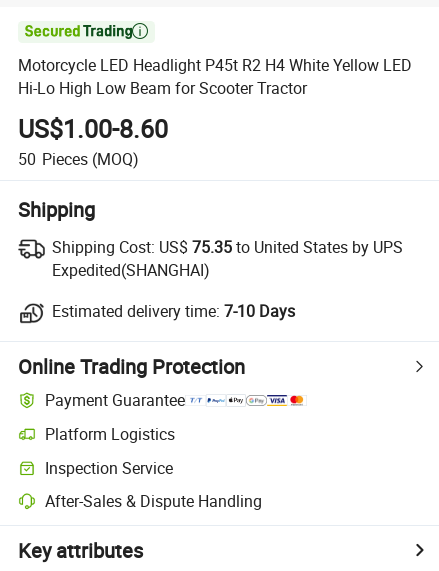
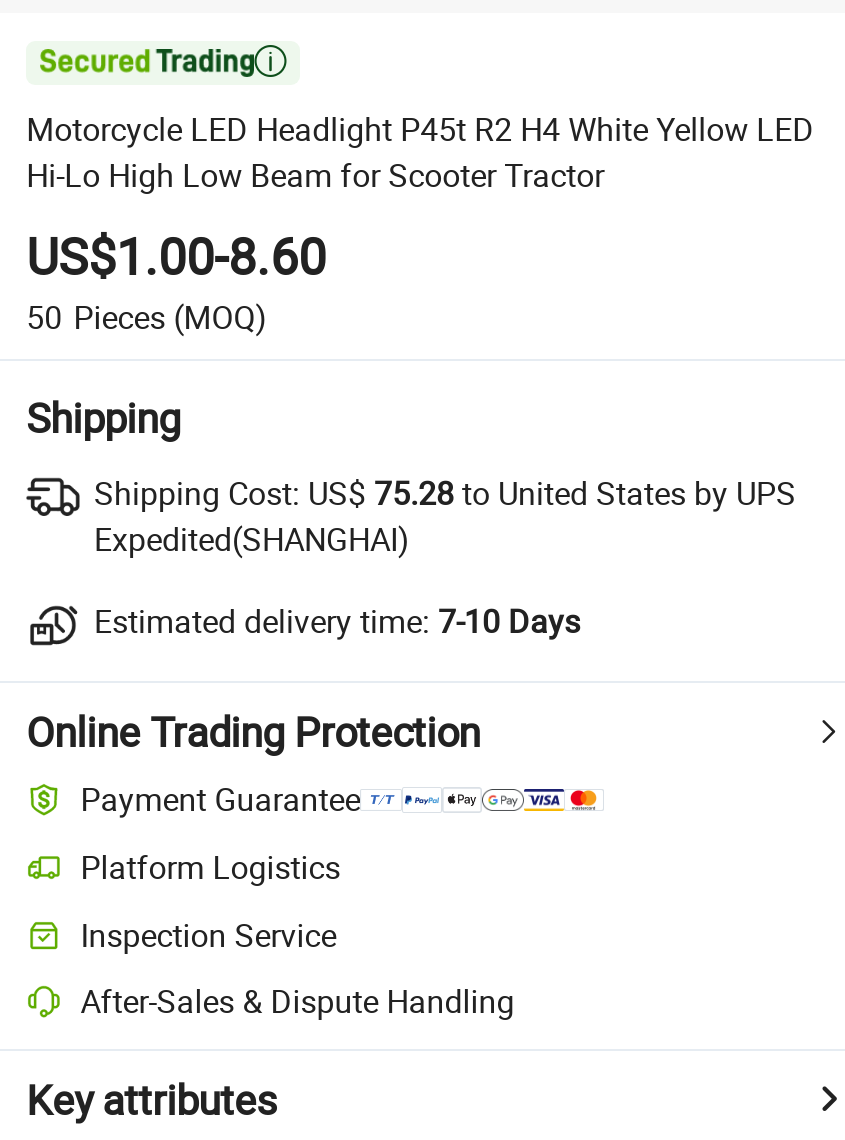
[52,236,403,258] Shipping Cost: US$75.35 to United States by UPS -> [94,471,796,515] Shipping Cost: US$75.28 to United States by UPS

